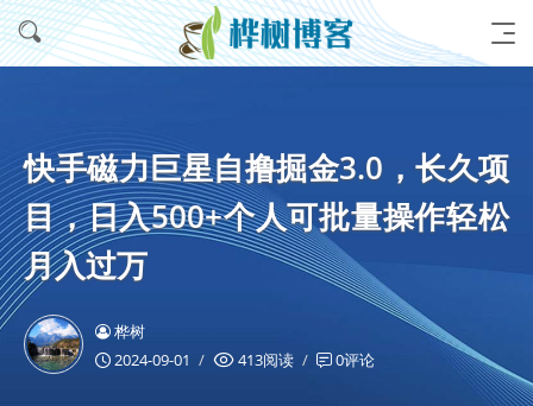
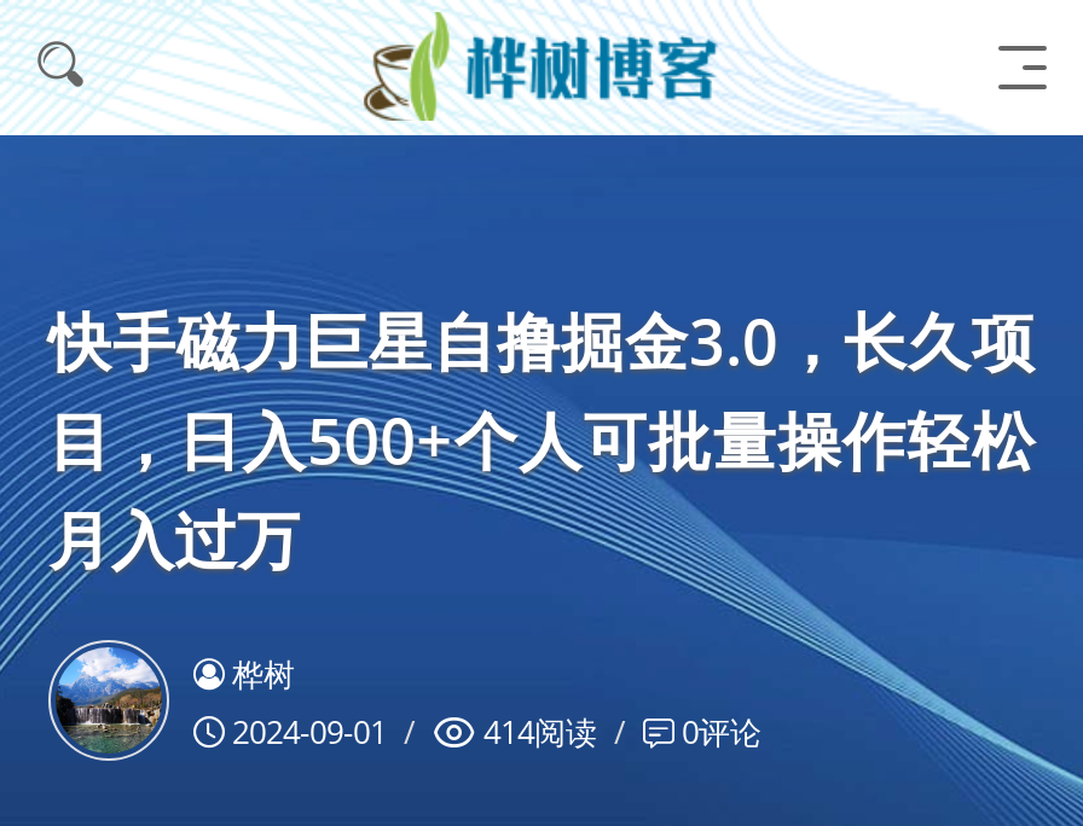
[238,348,375,370] 413阅读 0评论 -> [483,709,761,752] 414阅读 0评论

